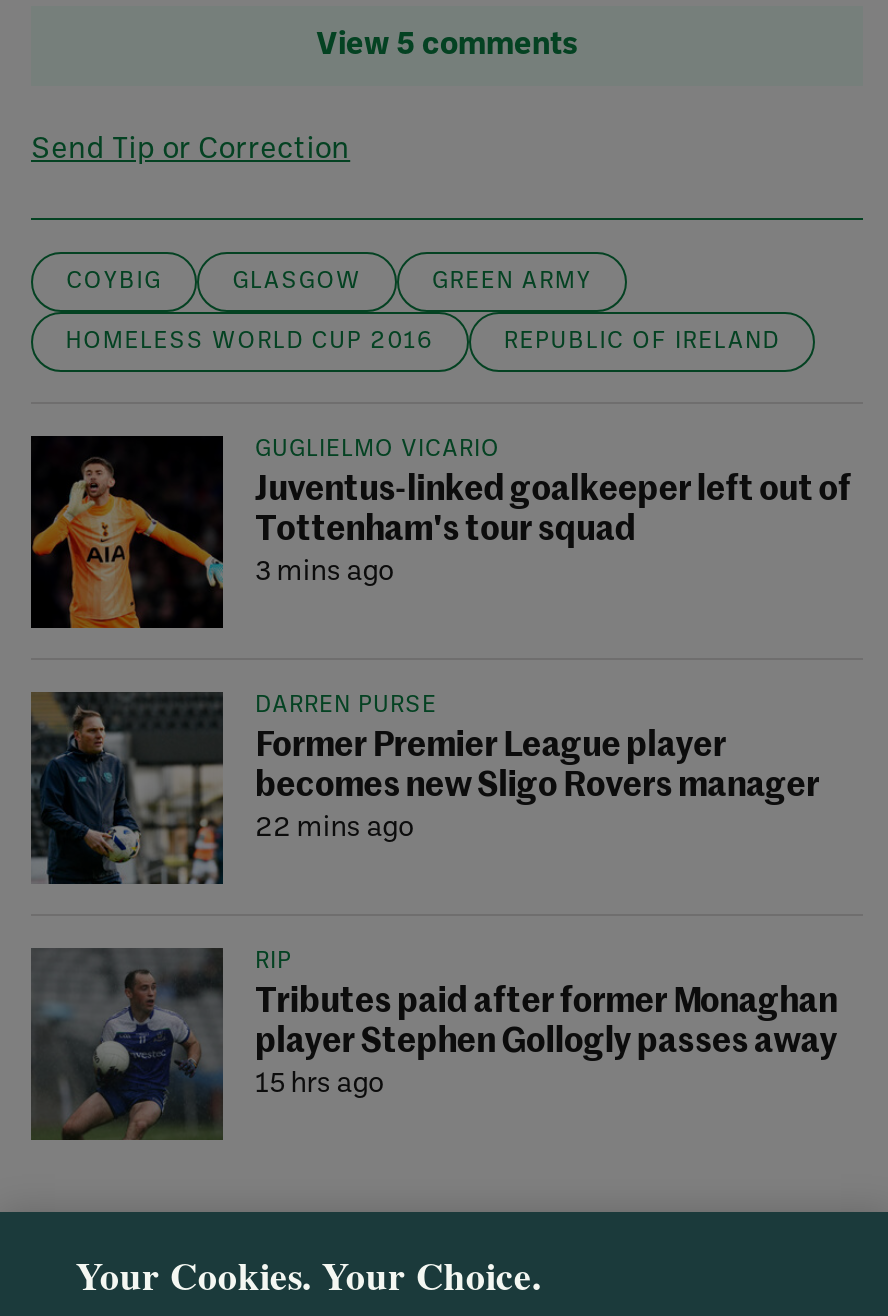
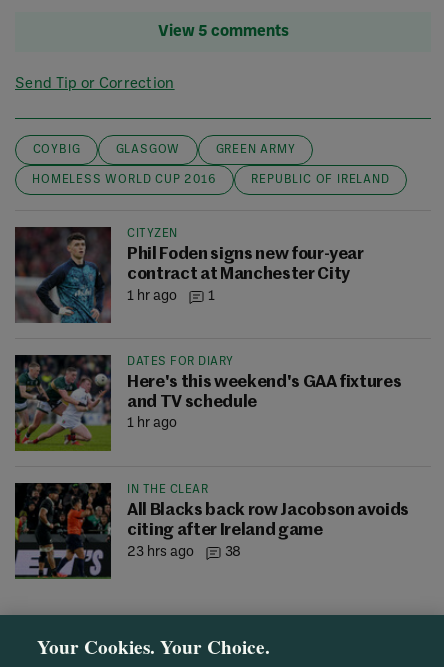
[29,436,851,630] [image] | GUGLIELMO VICARIO | Juventus-linked goalkeeper left out of | Tottenham's tour squad | 3 mins ago -> [14,227,364,324] [image] | CITYZEN | Phil Foden signs new four-year | contract at Manchester City | 1 hr ago | 1
[29,690,819,886] [image] | DARREN PURSE | Former Premier League player | becomes new Sligo Rovers manager | 22 mins ago -> [14,354,401,452] [image] | DATES FOR DIARY | Here's this weekend's GAA fixtures | and TV schedule | 1 hr ago
[29,946,837,1142] [image] | RIP | Tributes paid after former Monaghan | player Stephen Gollogly passes away | 15 hrs ago -> [14,482,409,580] [image] | IN THE CLEAR | All Blacks back row Jacobson avoids | citing after Ireland game | 23 hrs ago | 38

